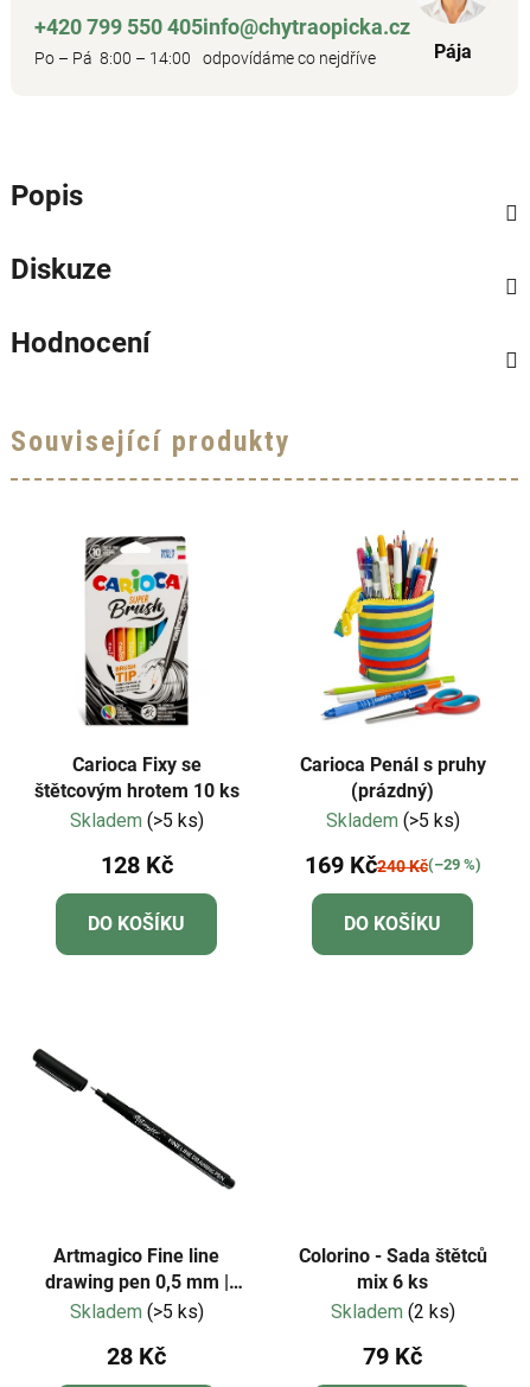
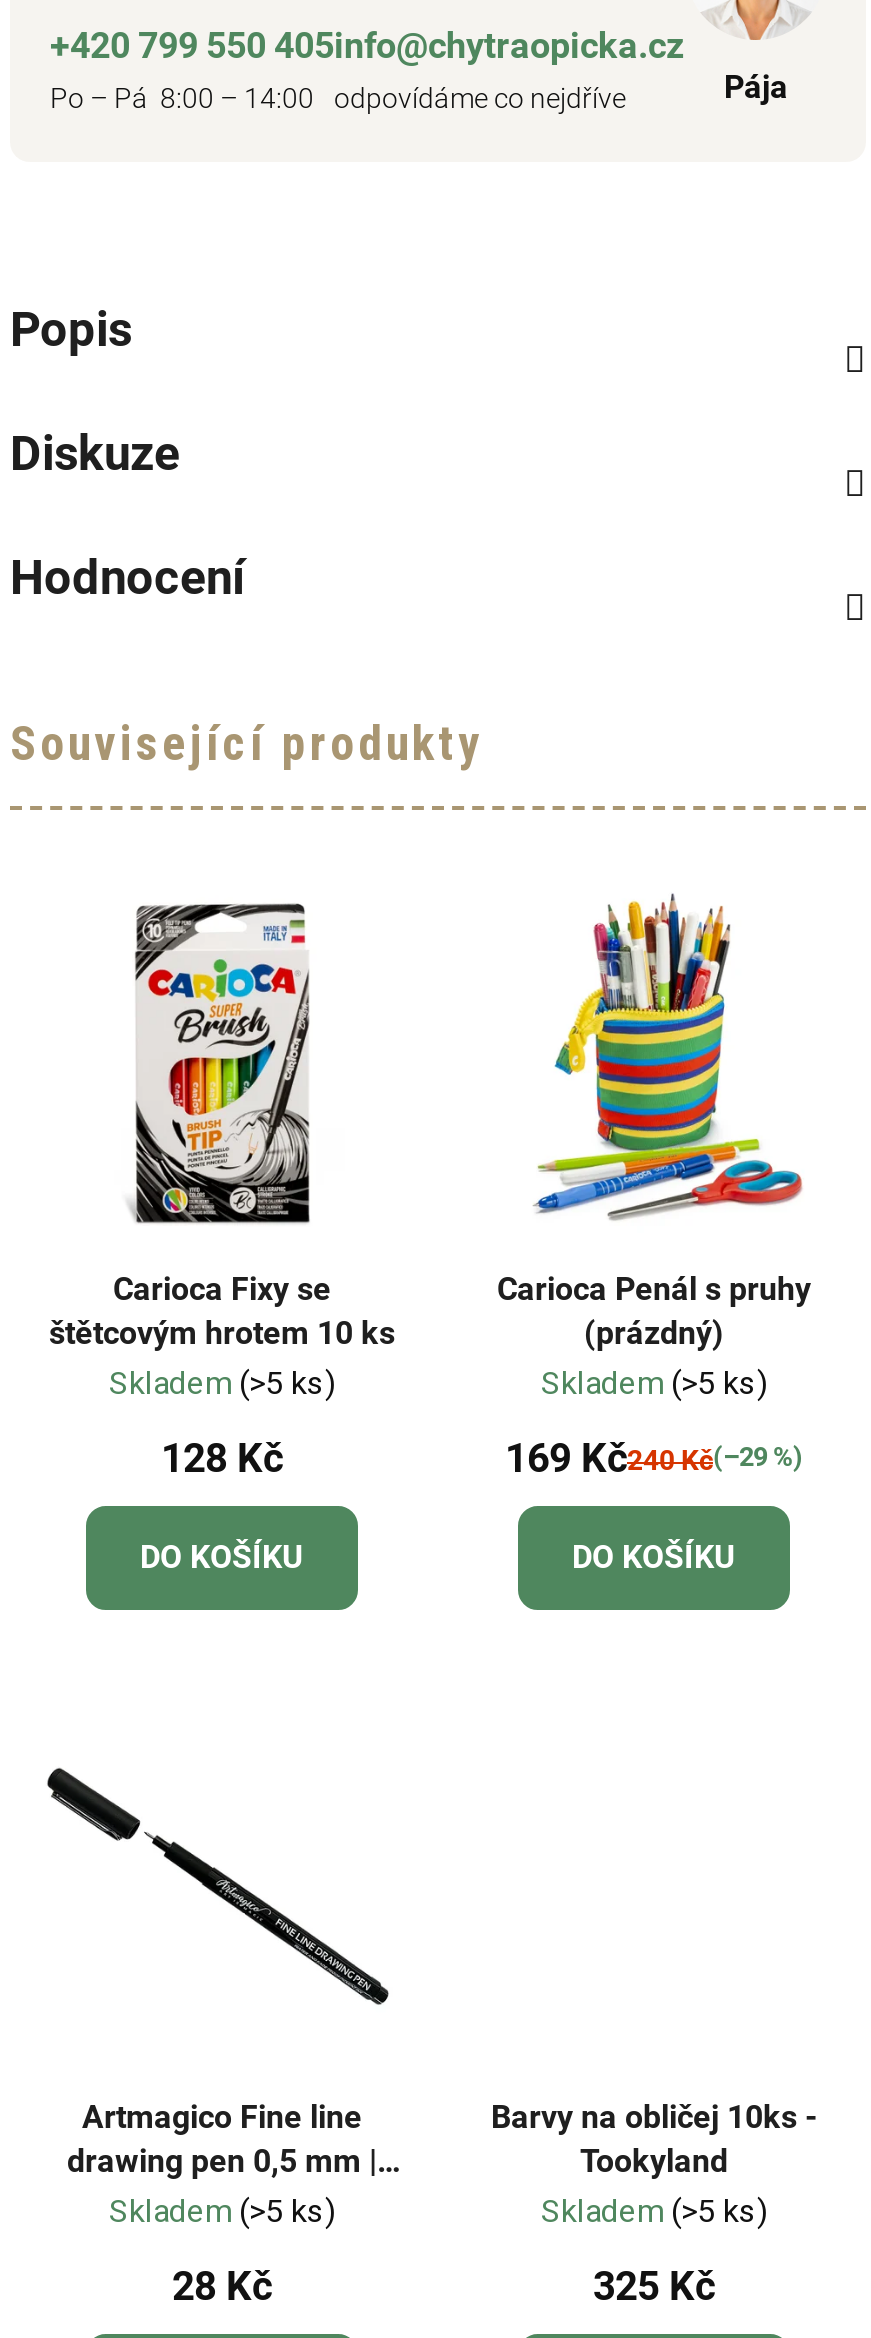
[298,1244,487,1323] Colorino - Sada štětců | mix 6 ks | Skladem (2 ks) -> [491,2098,817,2230] Barvy na obličej 10ks - | Tookyland | Skladem (>5 ks)
[363,1342,422,1370] 79 Kč -> [593,2262,715,2310] 325 Kč

